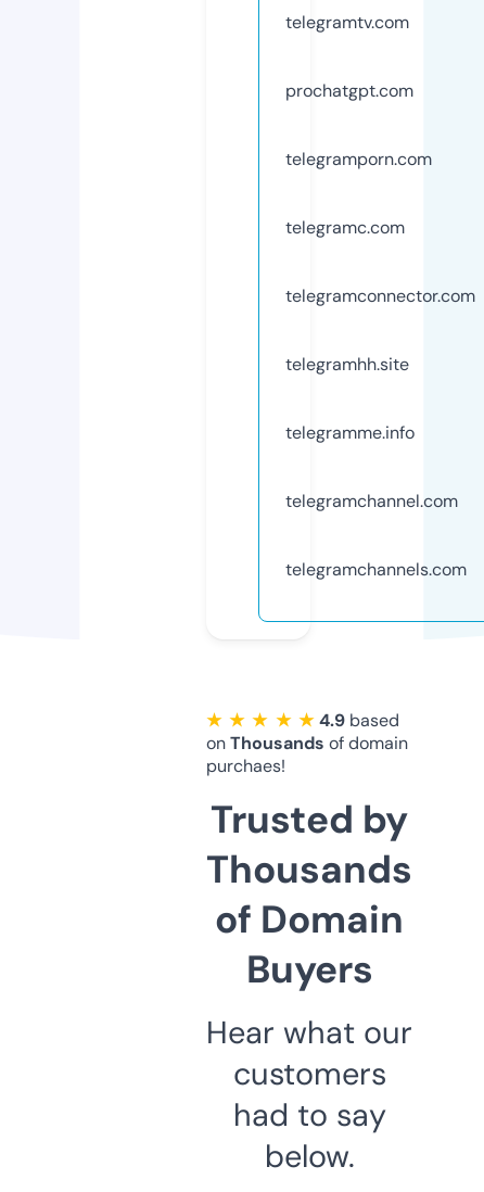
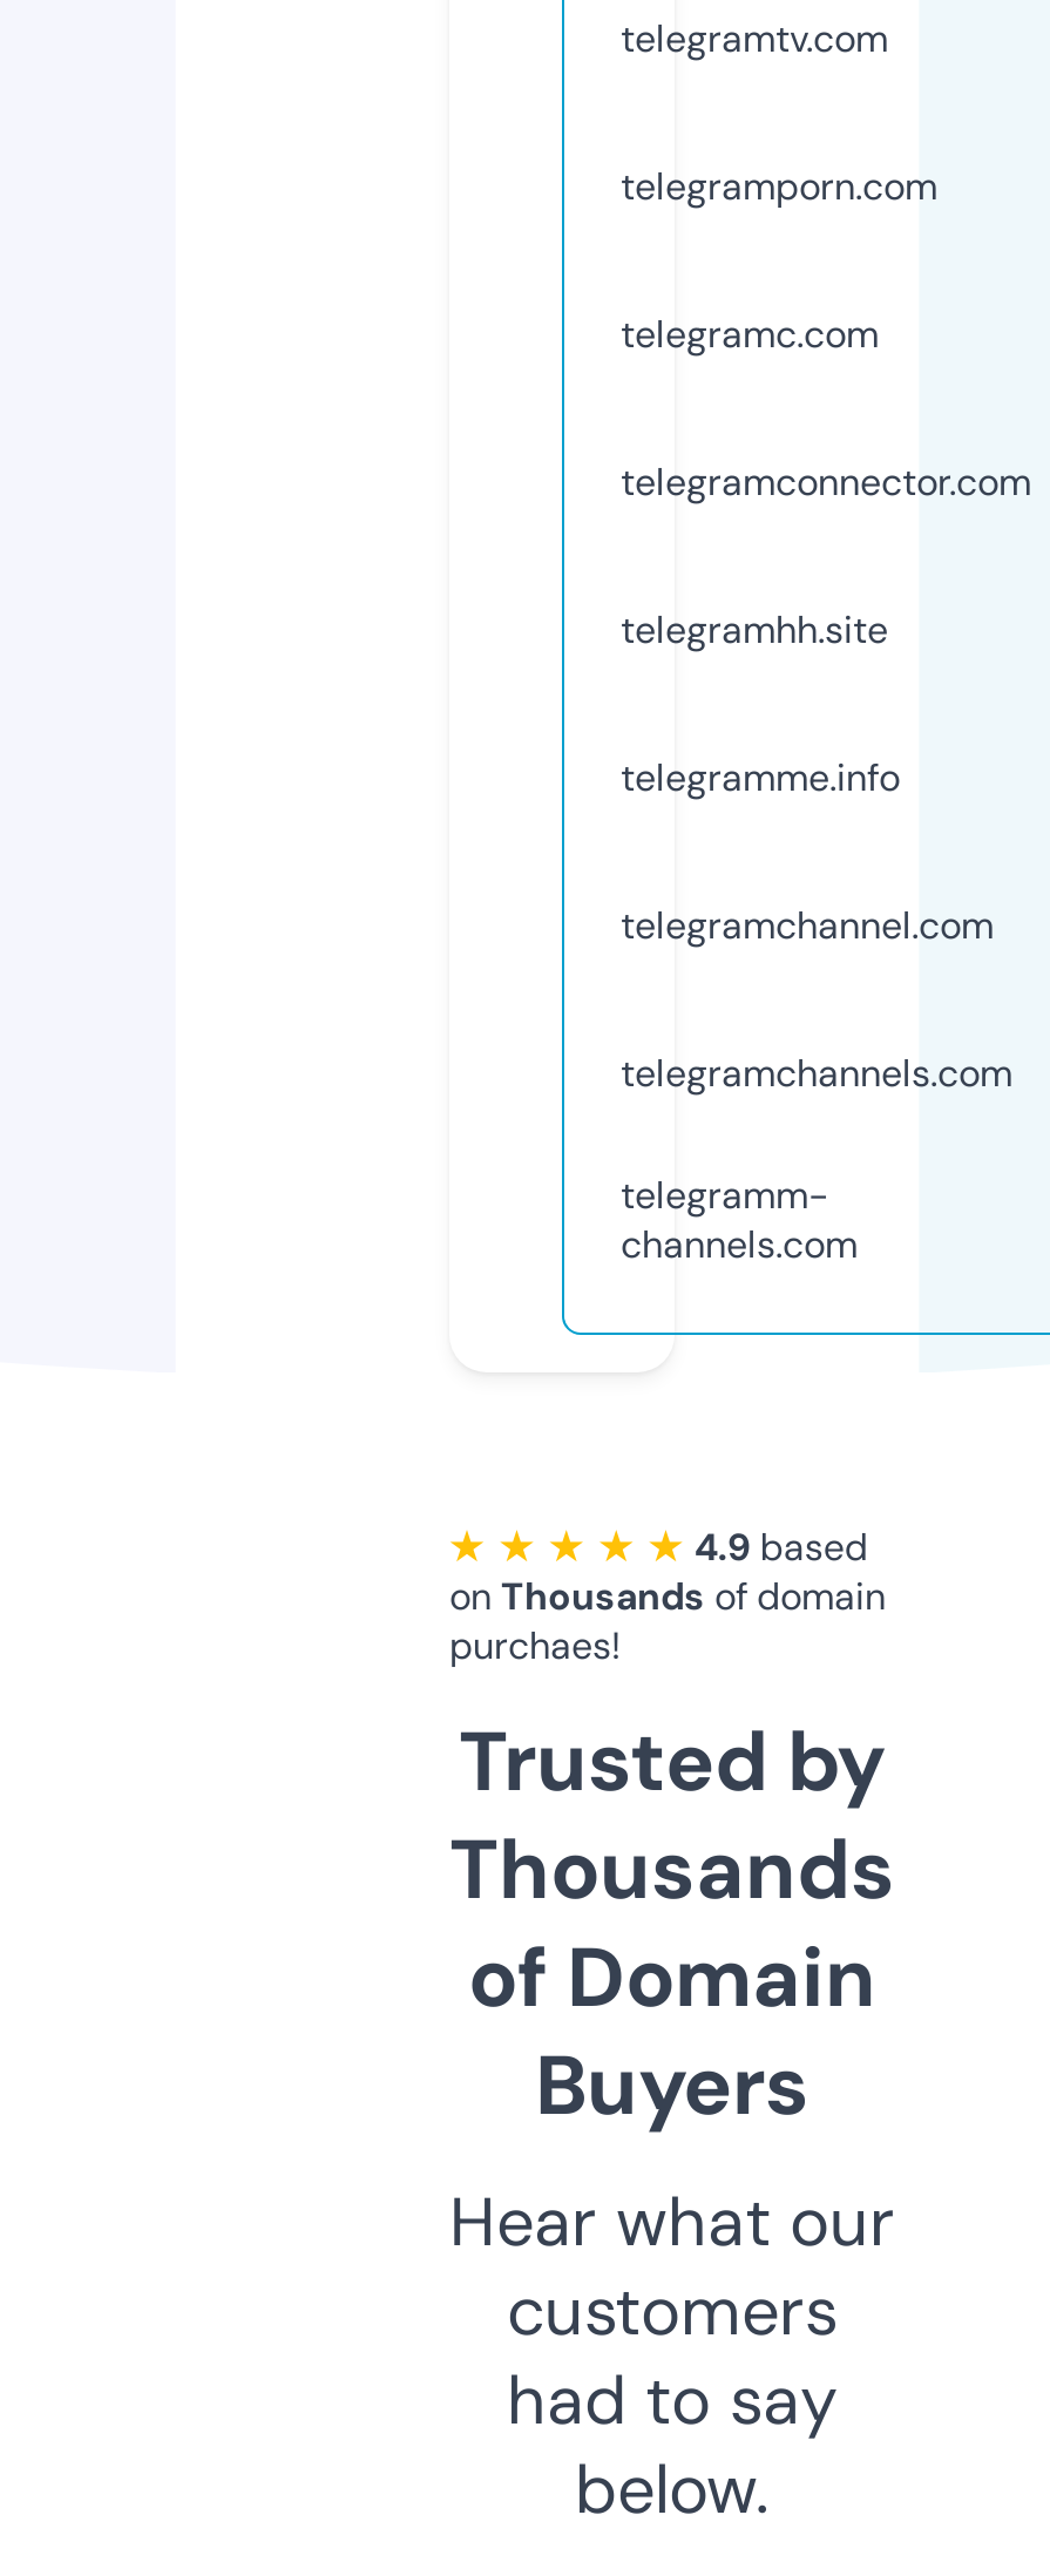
[285,79,413,102] prochatgpt.com -> none
moved [285,147,475,581] -> [621,161,1031,1097]: telegramporn.com | telegramc.com | telegramconnector.com | telegramhh.site | telegramme.info | telegramchannel.com | telegramchannels.com
none -> [621,1171,858,1270] telegramm- | channels.com

